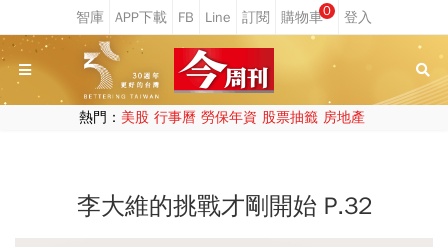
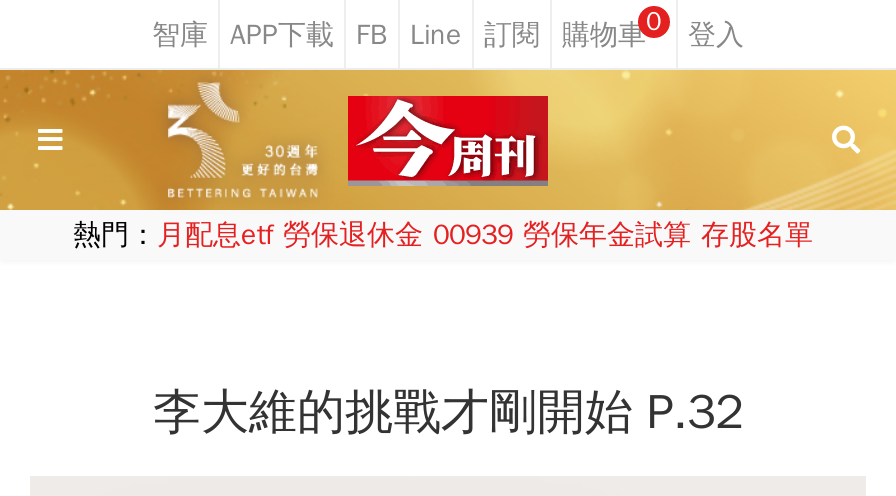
[78,109,364,126] 熱門：美股 行事曆 勞保年資 股票抽籤 房地產 -> [73,218,813,252] 熱門：月配息etf 勞保退休金 00939 勞保年金試算 存股名單

